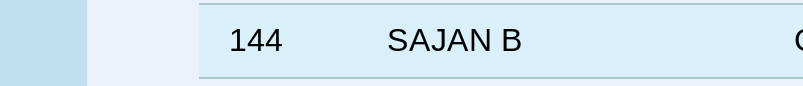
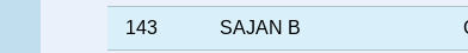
[229,23,283,57] 144 -> [125,18,158,38] 143

